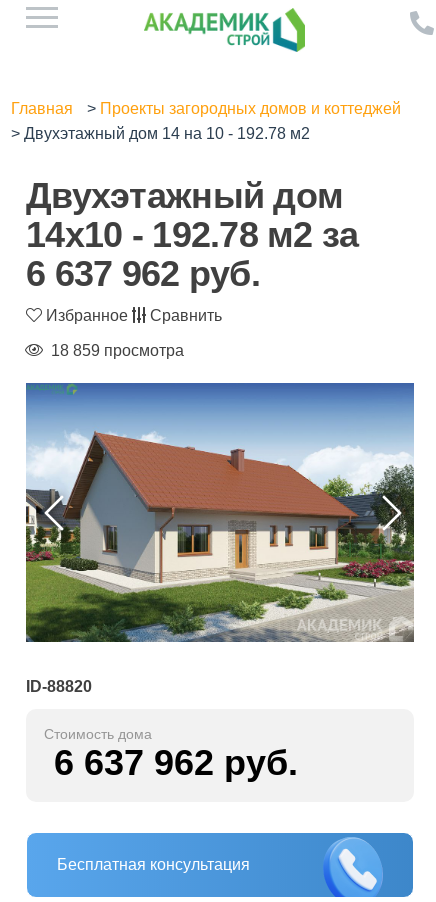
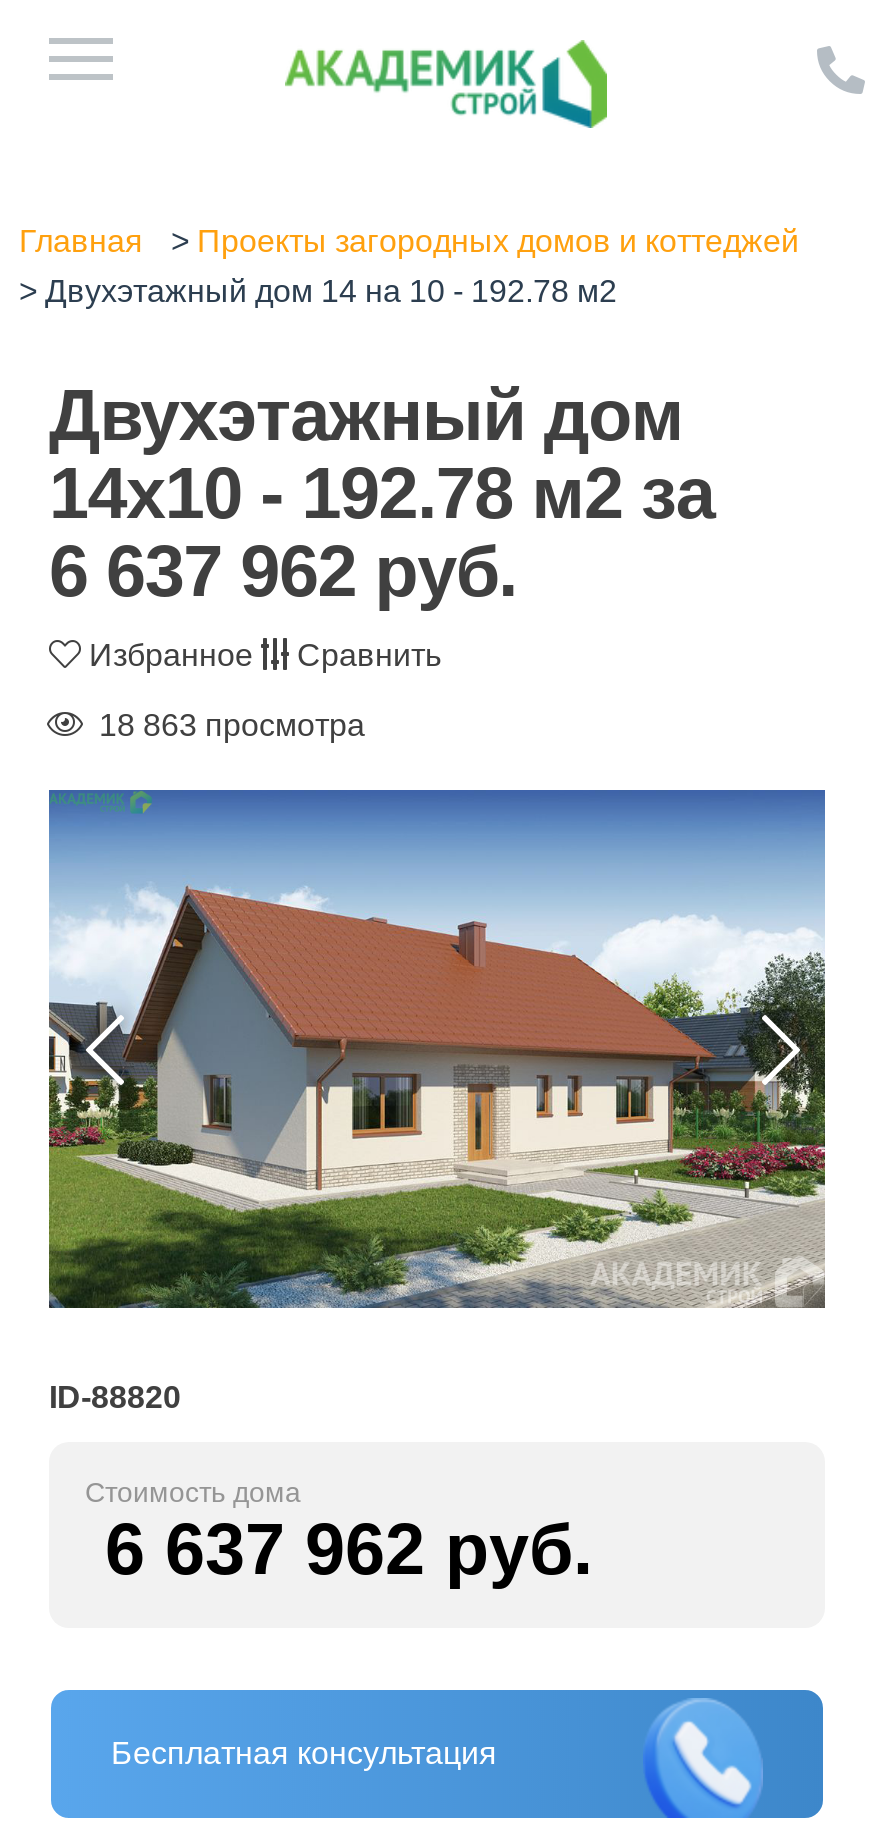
[51,342,184,359] 18 859 просмотра -> [99,708,365,742] 18 863 просмотра

